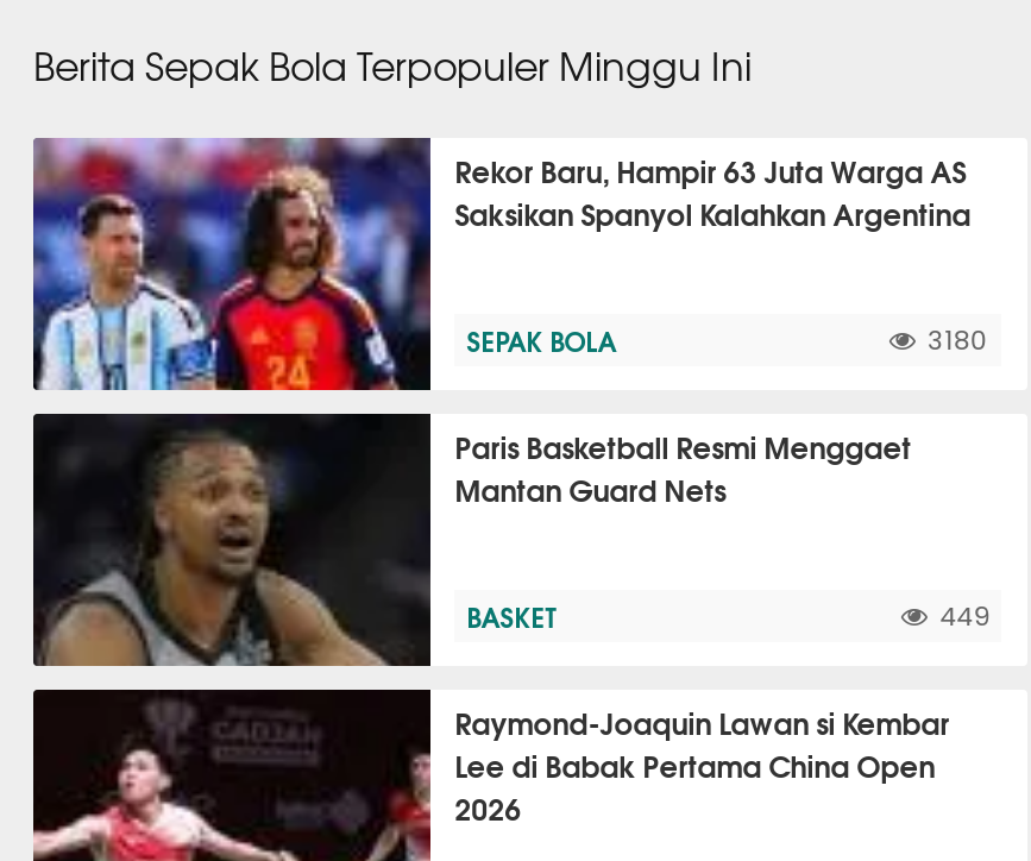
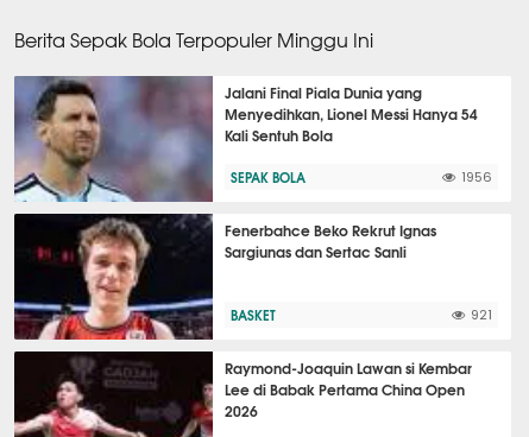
[31,138,971,392] [image] | Rekor Baru, Hampir 63 Juta Warga AS | Saksikan Spanyol Kalahkan Argentina -> [14,76,478,203] [image] | Jalani Final Piala Dunia yang | Menyedihkan, Lionel Messi Hanya 54 | Kali Sentuh Bola
[928,328,990,355] 3180 -> [461,171,492,184] 1956
[33,416,911,668] [image] | Paris Basketball Resmi Menggaet | Mantan Guard Nets -> [13,214,437,341] [image] | Fenerbahce Beko Rekrut Ignas | Sargiunas dan Sertac Sanli
[940,604,990,631] 449 -> [471,309,492,322] 921

